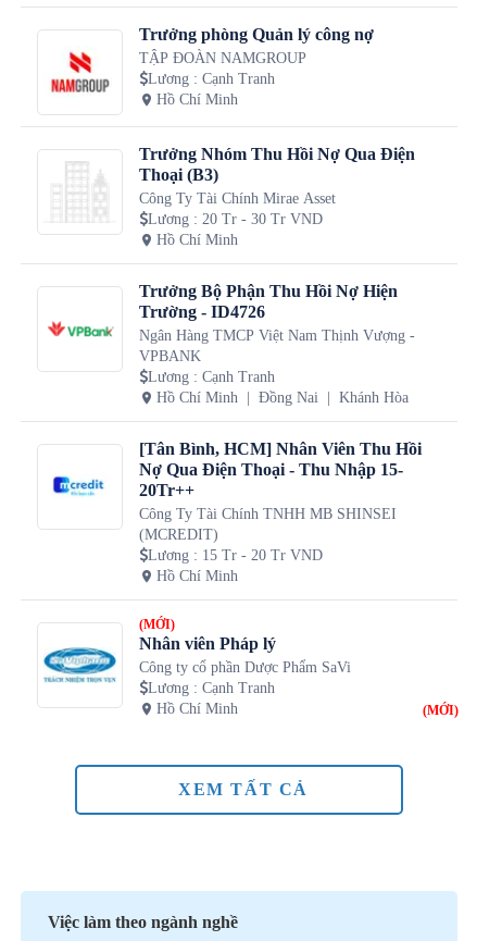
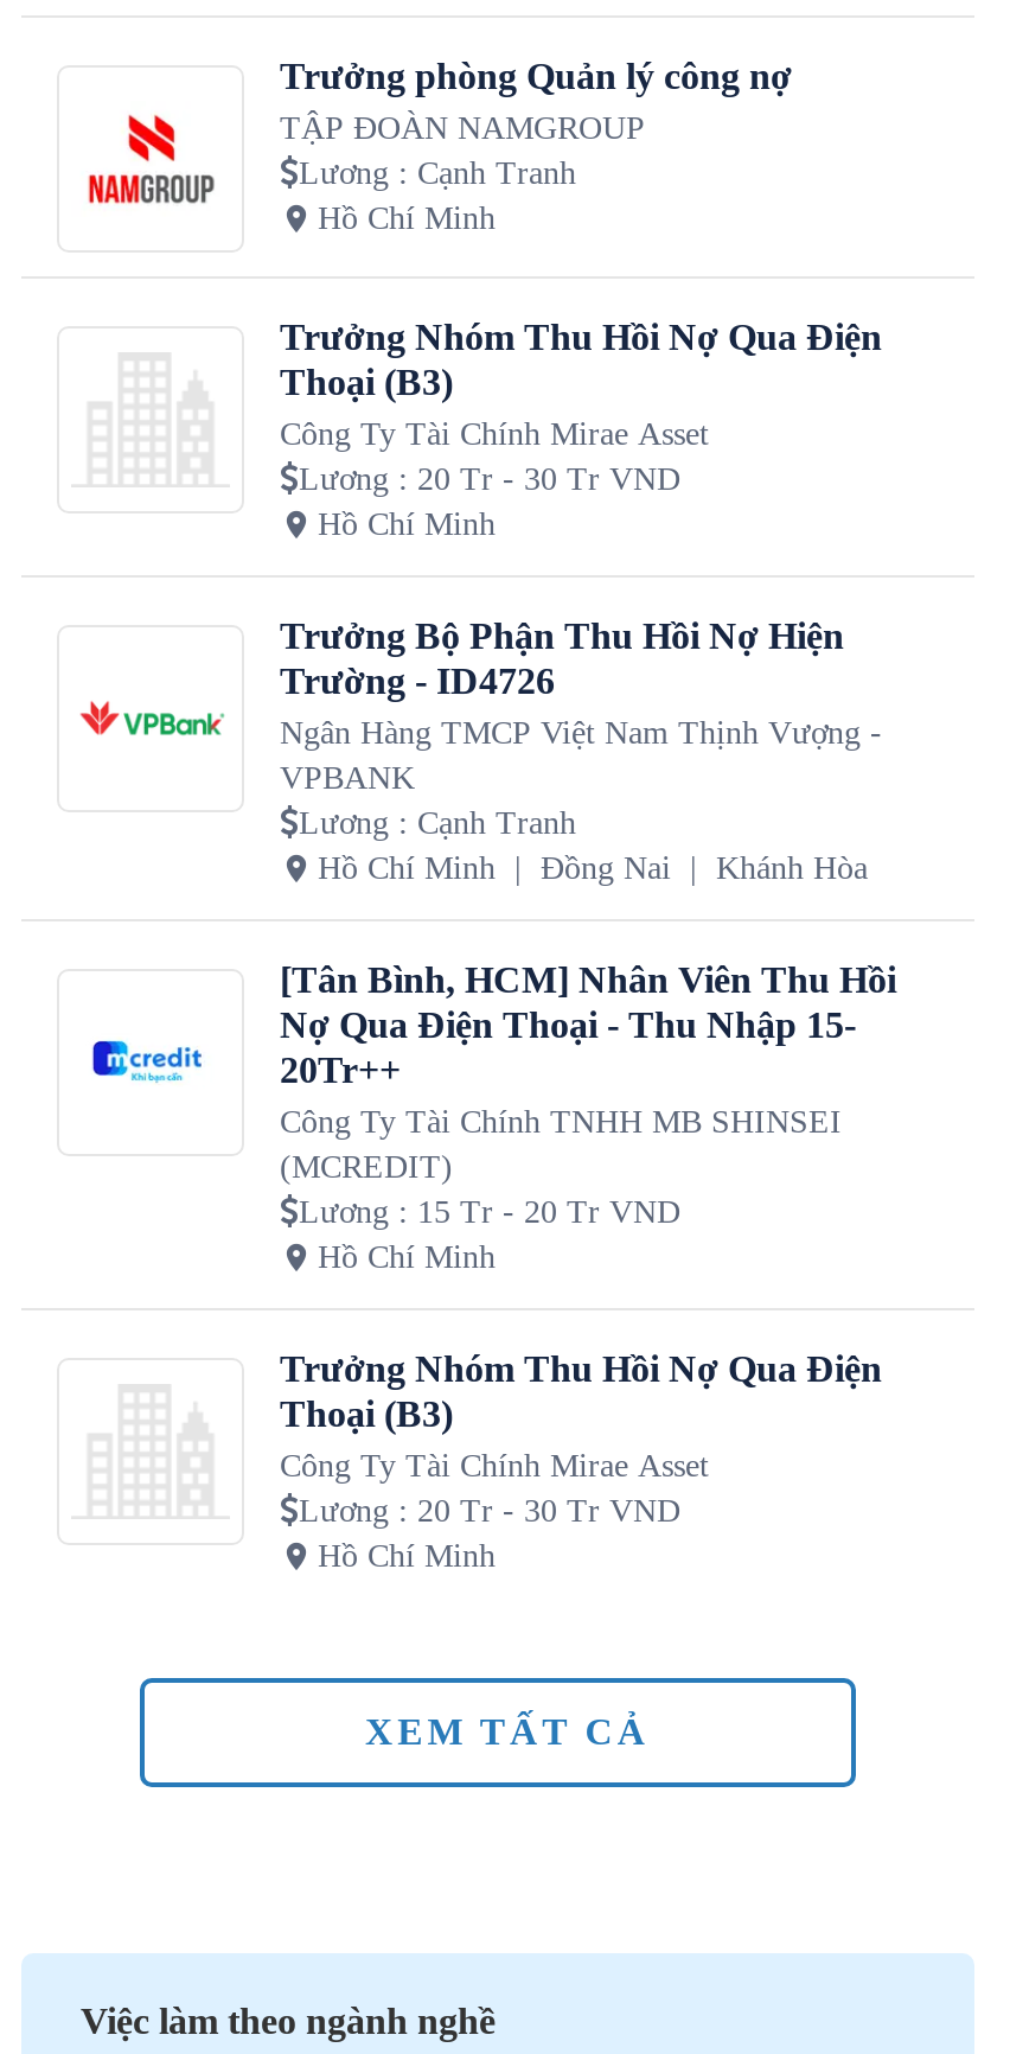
[139,617,351,696] (MỚI) | Nhân viên Pháp lý | Công ty cổ phần Dược Phẩm SaVi | Lương: Cạnh Tranh -> [280,1348,882,1528] Trưởng Nhóm Thu Hồi Nợ Qua Điện | Thoại (B3) | Công Ty Tài Chính Mirae Asset | Lương: 20 Tr - 30 Tr VND
[42,647,117,684] [image] -> none
[422,703,458,718] (MỚI) -> none

